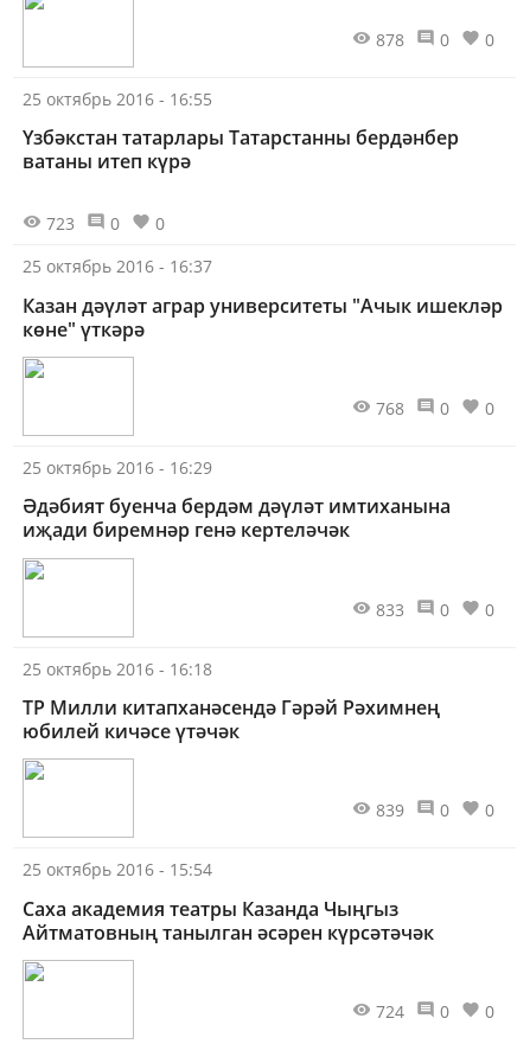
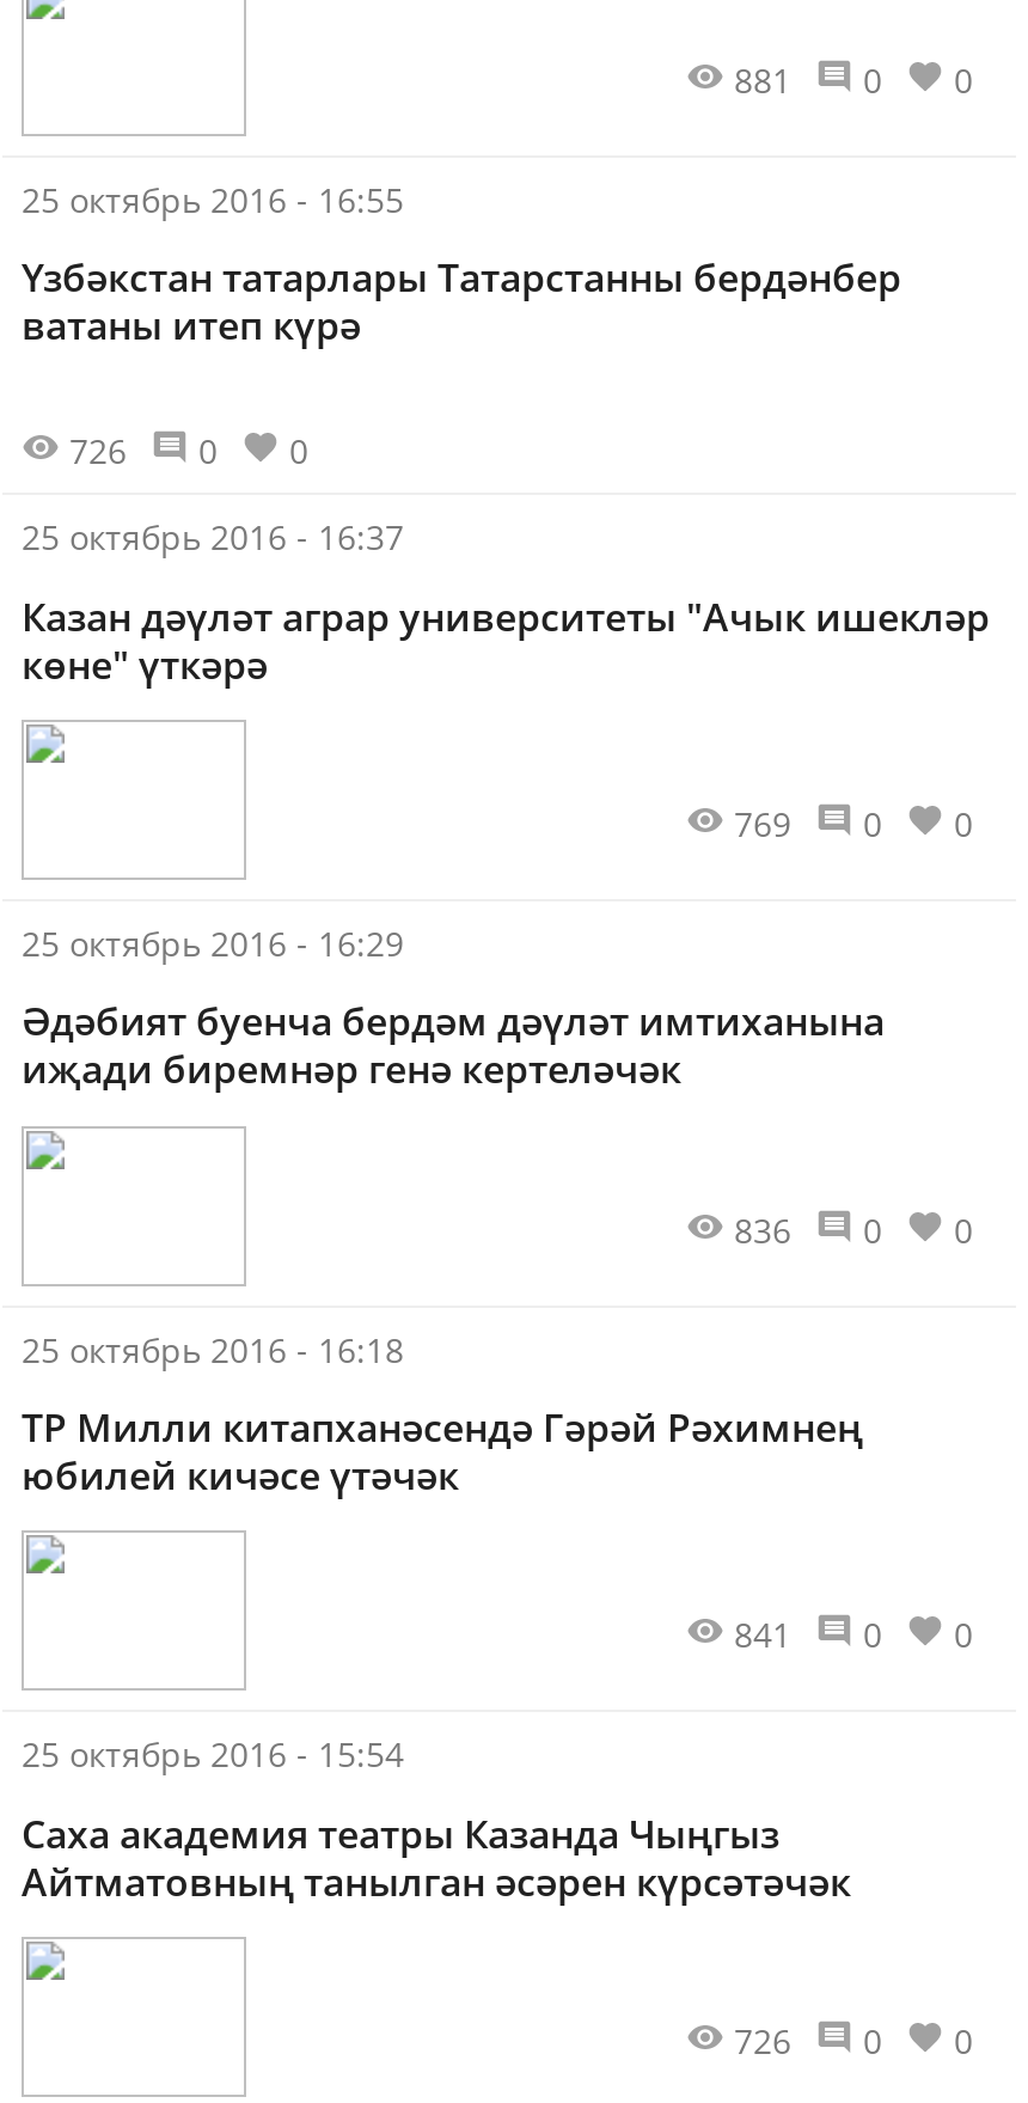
[376,28,494,50] 878 0 0 -> [734,56,973,102] 881 0 0
[46,212,165,235] 723 0 0 -> [69,429,308,474] 726 0 0
[376,397,494,419] 768 0 0 -> [734,801,973,846] 769 0 0
[376,598,494,620] 833 0 0 -> [734,1207,973,1252] 836 0 0
[376,799,494,822] 839 0 0 -> [734,1612,973,1658] 841 0 0
[376,1000,494,1023] 724 0 0 -> [734,2018,973,2064] 726 0 0

